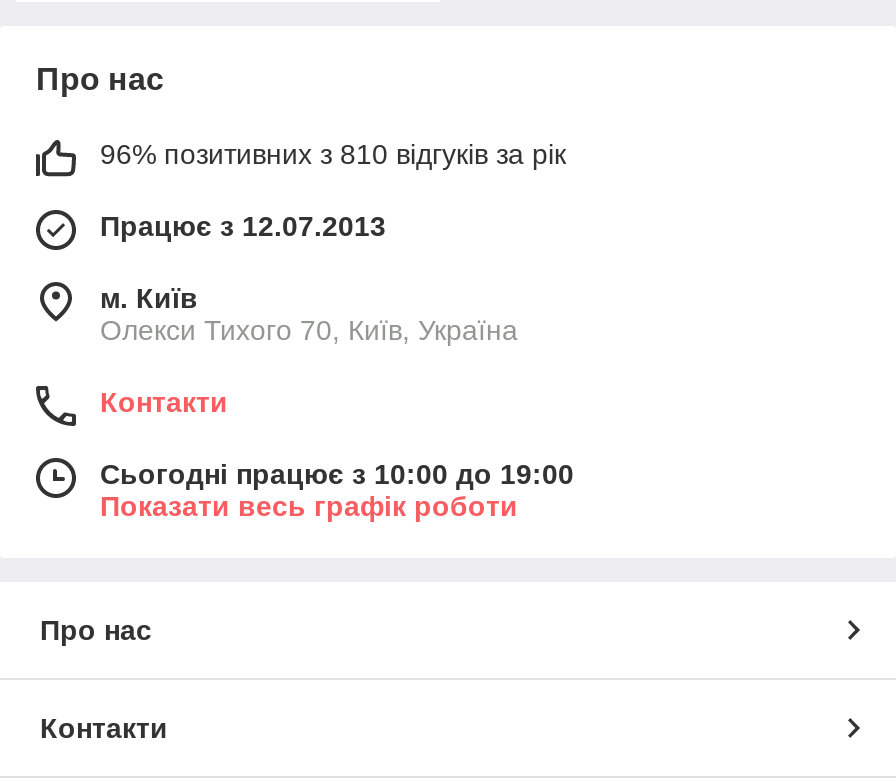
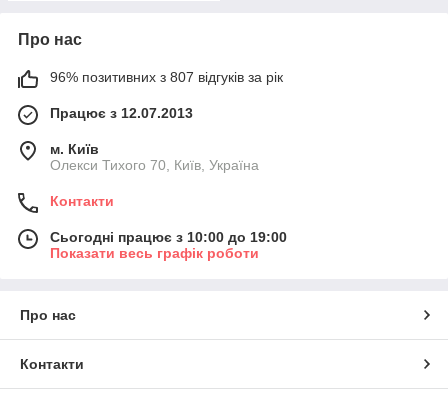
[100,138,566,170] 96% позитивних з 810 відгуків за рік -> [50,69,283,85] 96% позитивних з 807 відгуків за рік

